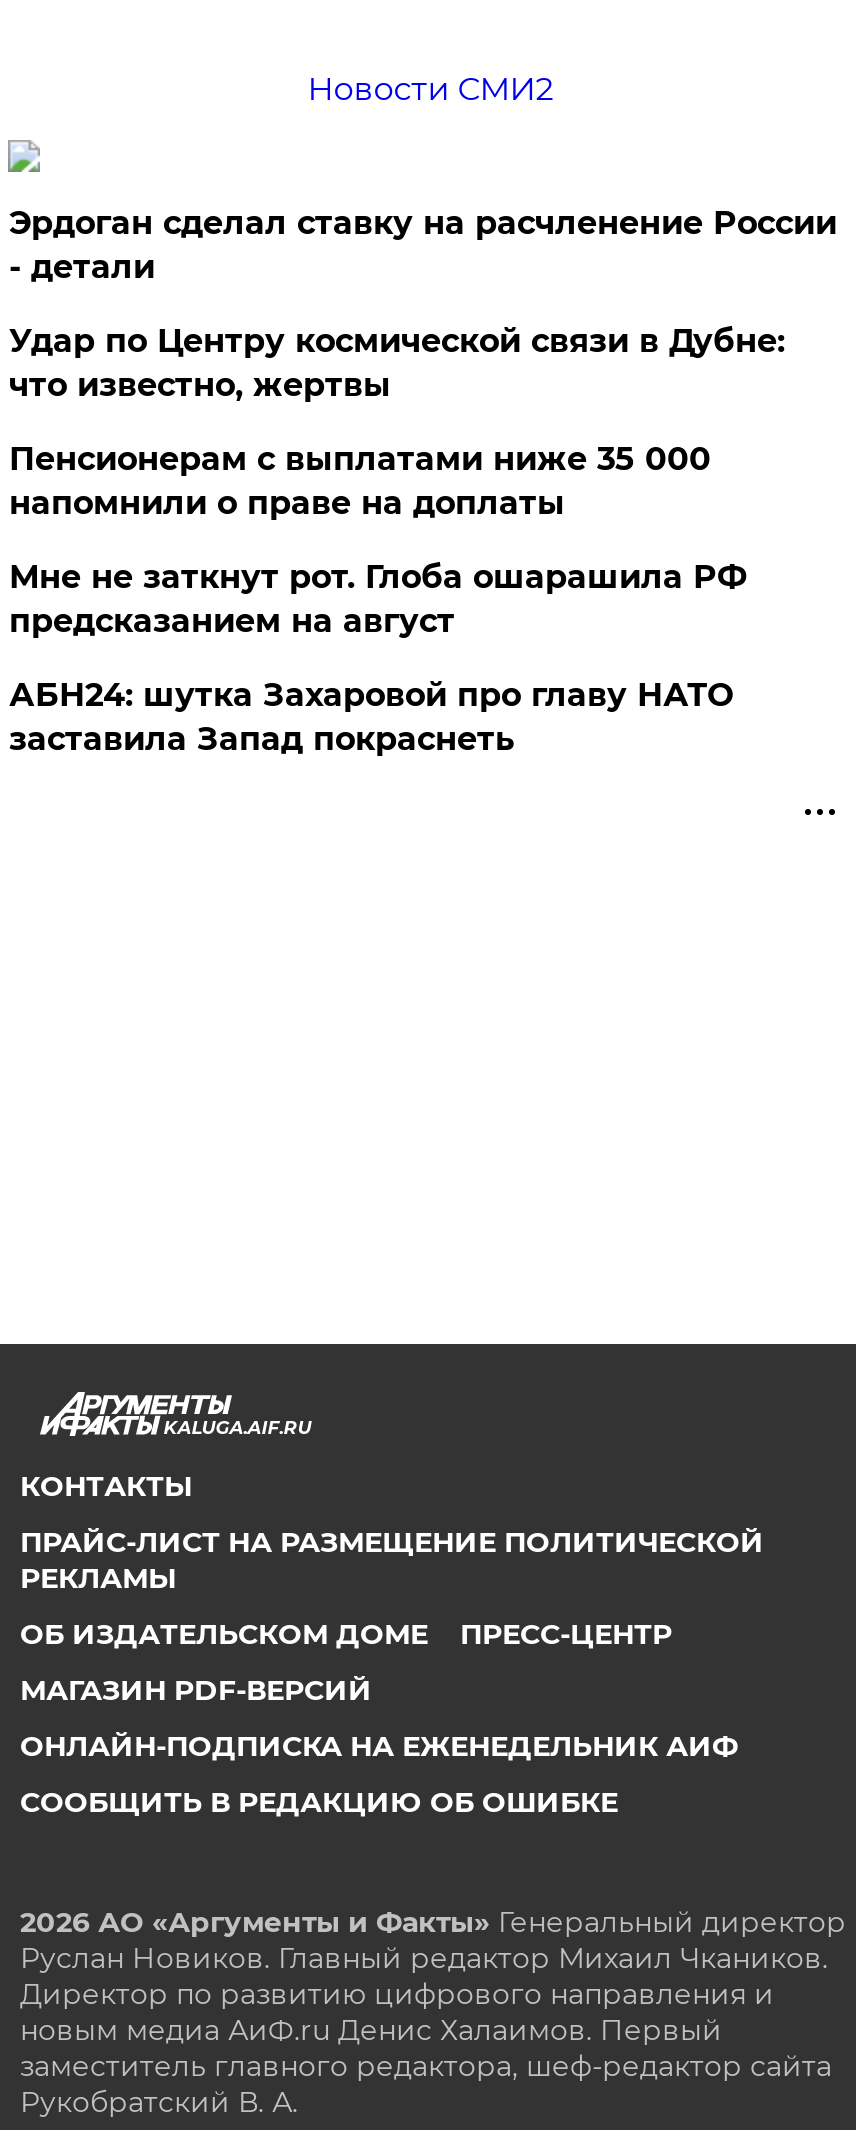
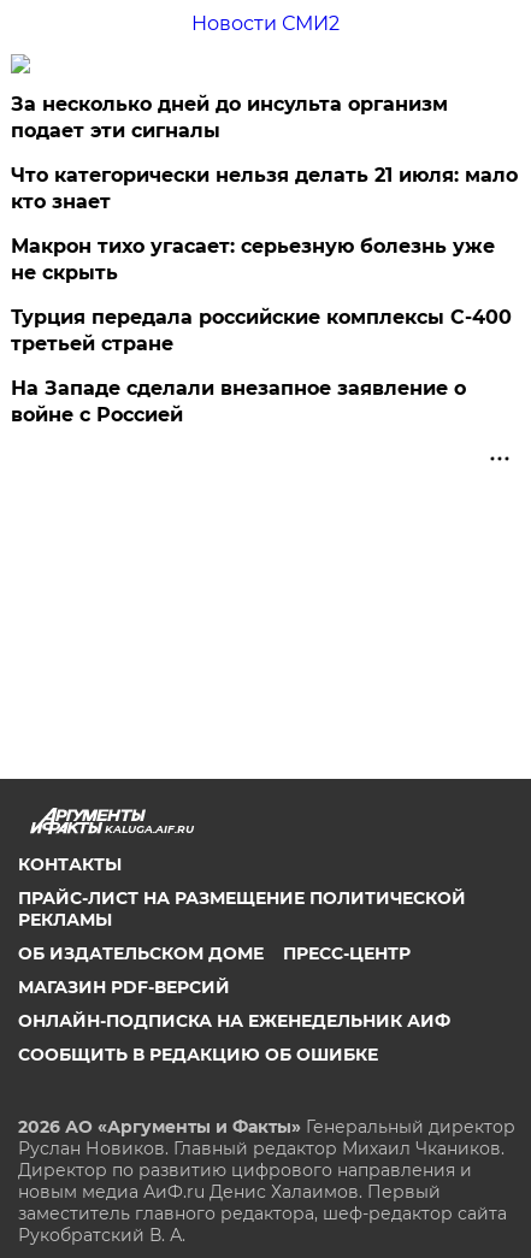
[9,204,837,286] Эрдоган сделал ставку на расчленение России | - детали -> [11,93,448,142] За несколько дней до инсульта организм | подает эти сигналы
[9,322,785,404] Удар по Центру космической связи в Дубне: | что известно, жертвы -> [11,164,518,213] Что категорически нельзя делать 21 июля: мало | кто знает
[9,440,711,522] Пенсионерам с выплатами ниже 35 000 | напомнили о праве на доплаты -> [11,235,495,284] Макрон тихо угасает: серьезную болезнь уже | не скрыть
[9,558,747,640] Мне не заткнут рот. Глоба ошарашила РФ | предсказанием на август -> [11,306,512,355] Турция передала российские комплексы С-400 | третьей стране
[9,676,733,758] АБН24: шутка Захаровой про главу НАТО | заставила Запад покраснеть -> [11,377,466,426] На Западе сделали внезапное заявление о | войне с Россией

